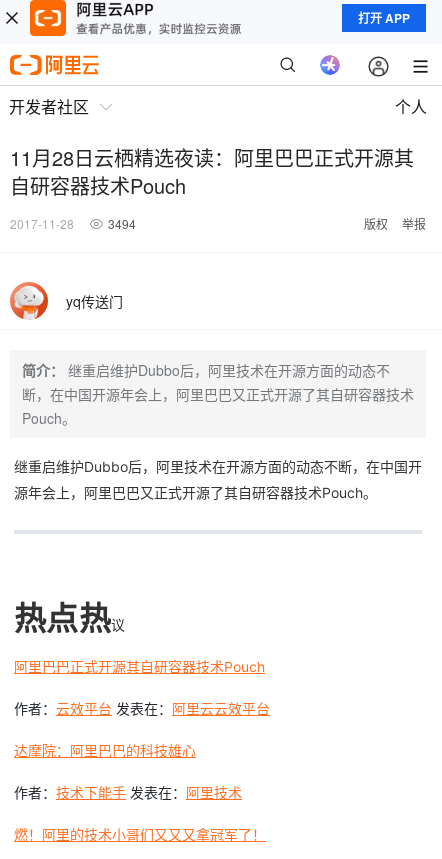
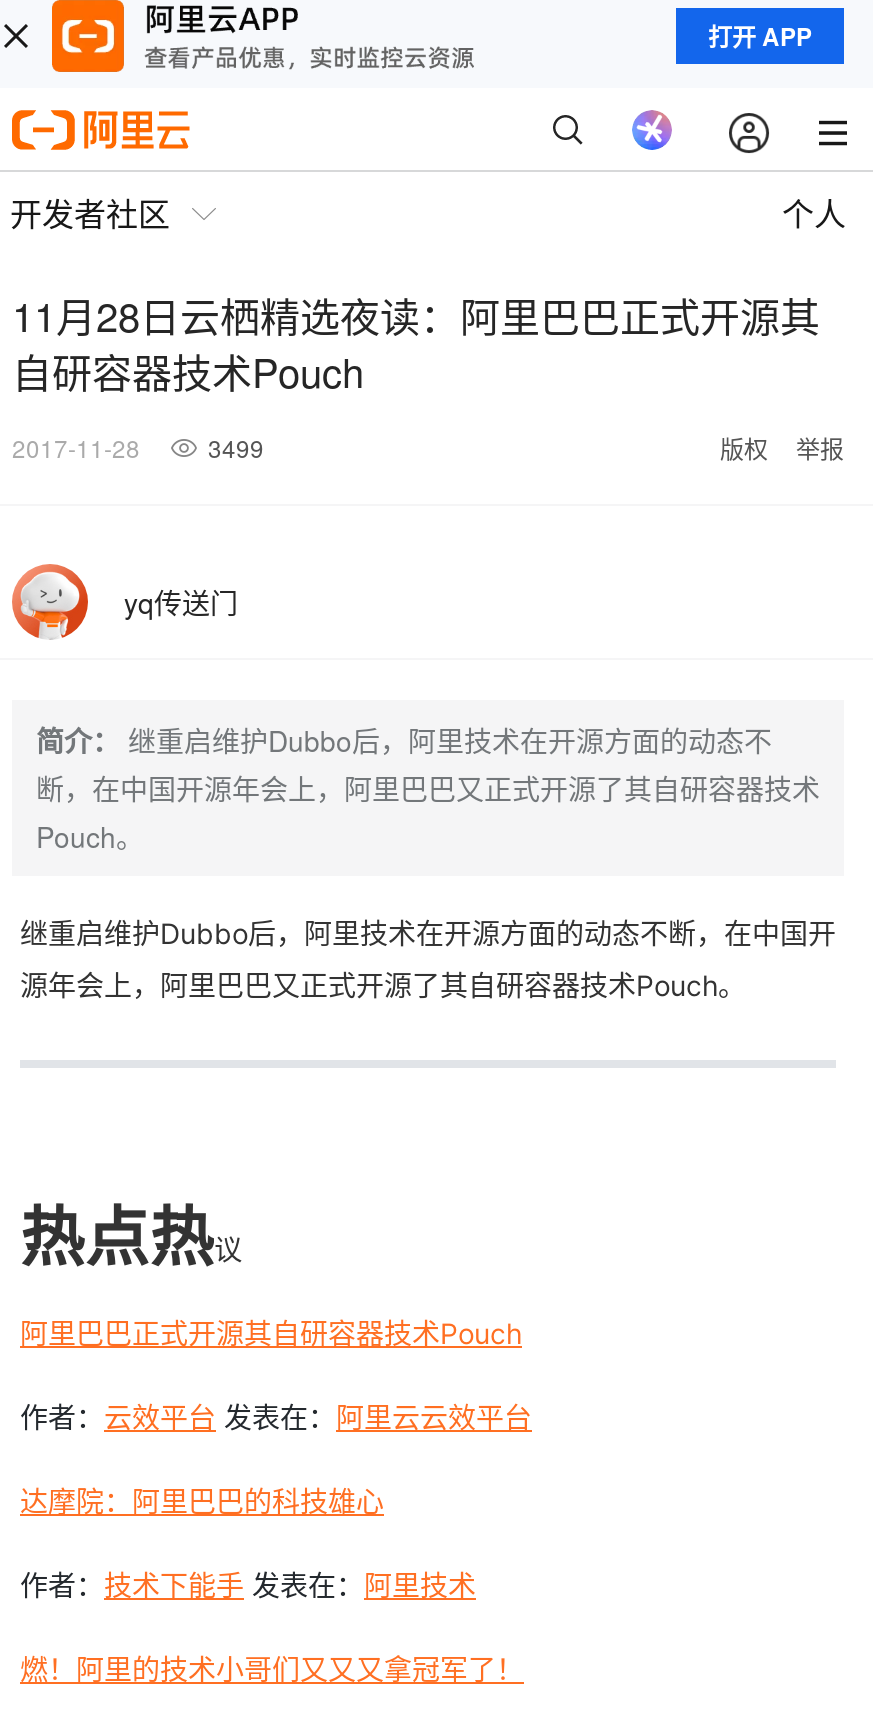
[10,215,136,232] 2017-11-28 3494 -> [12,430,264,464] 2017-11-28 3499

